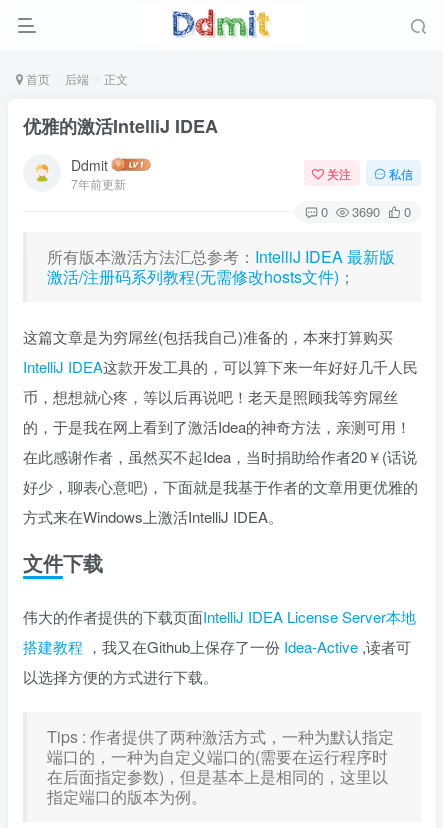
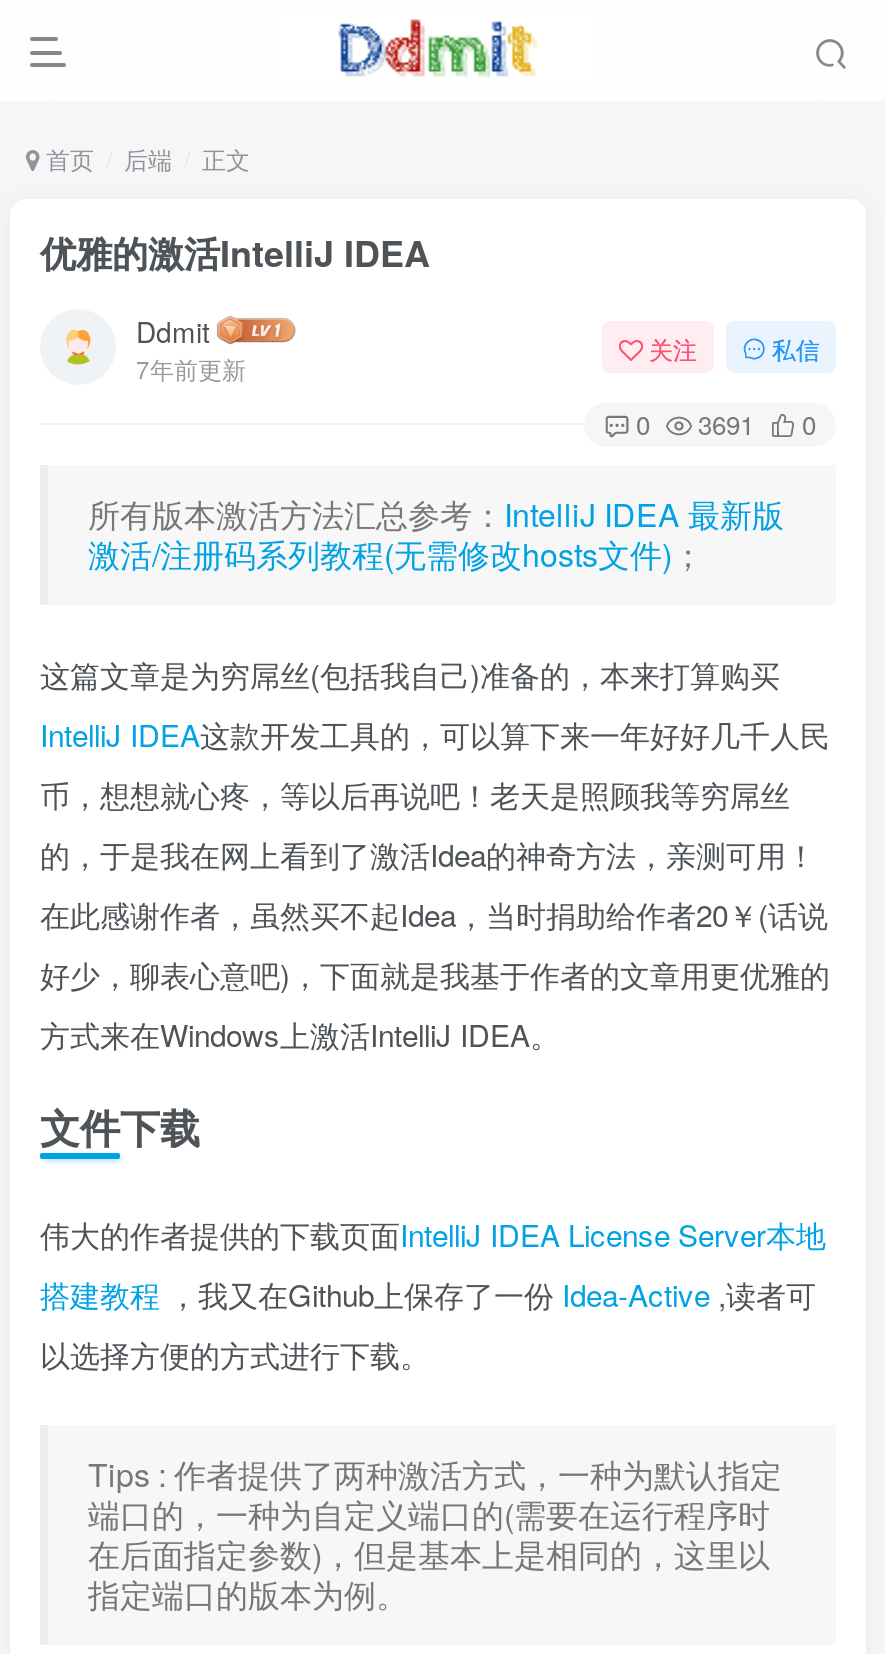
[321,202,411,221] 0 3690 0 -> [636,405,816,443] 0 3691 0

